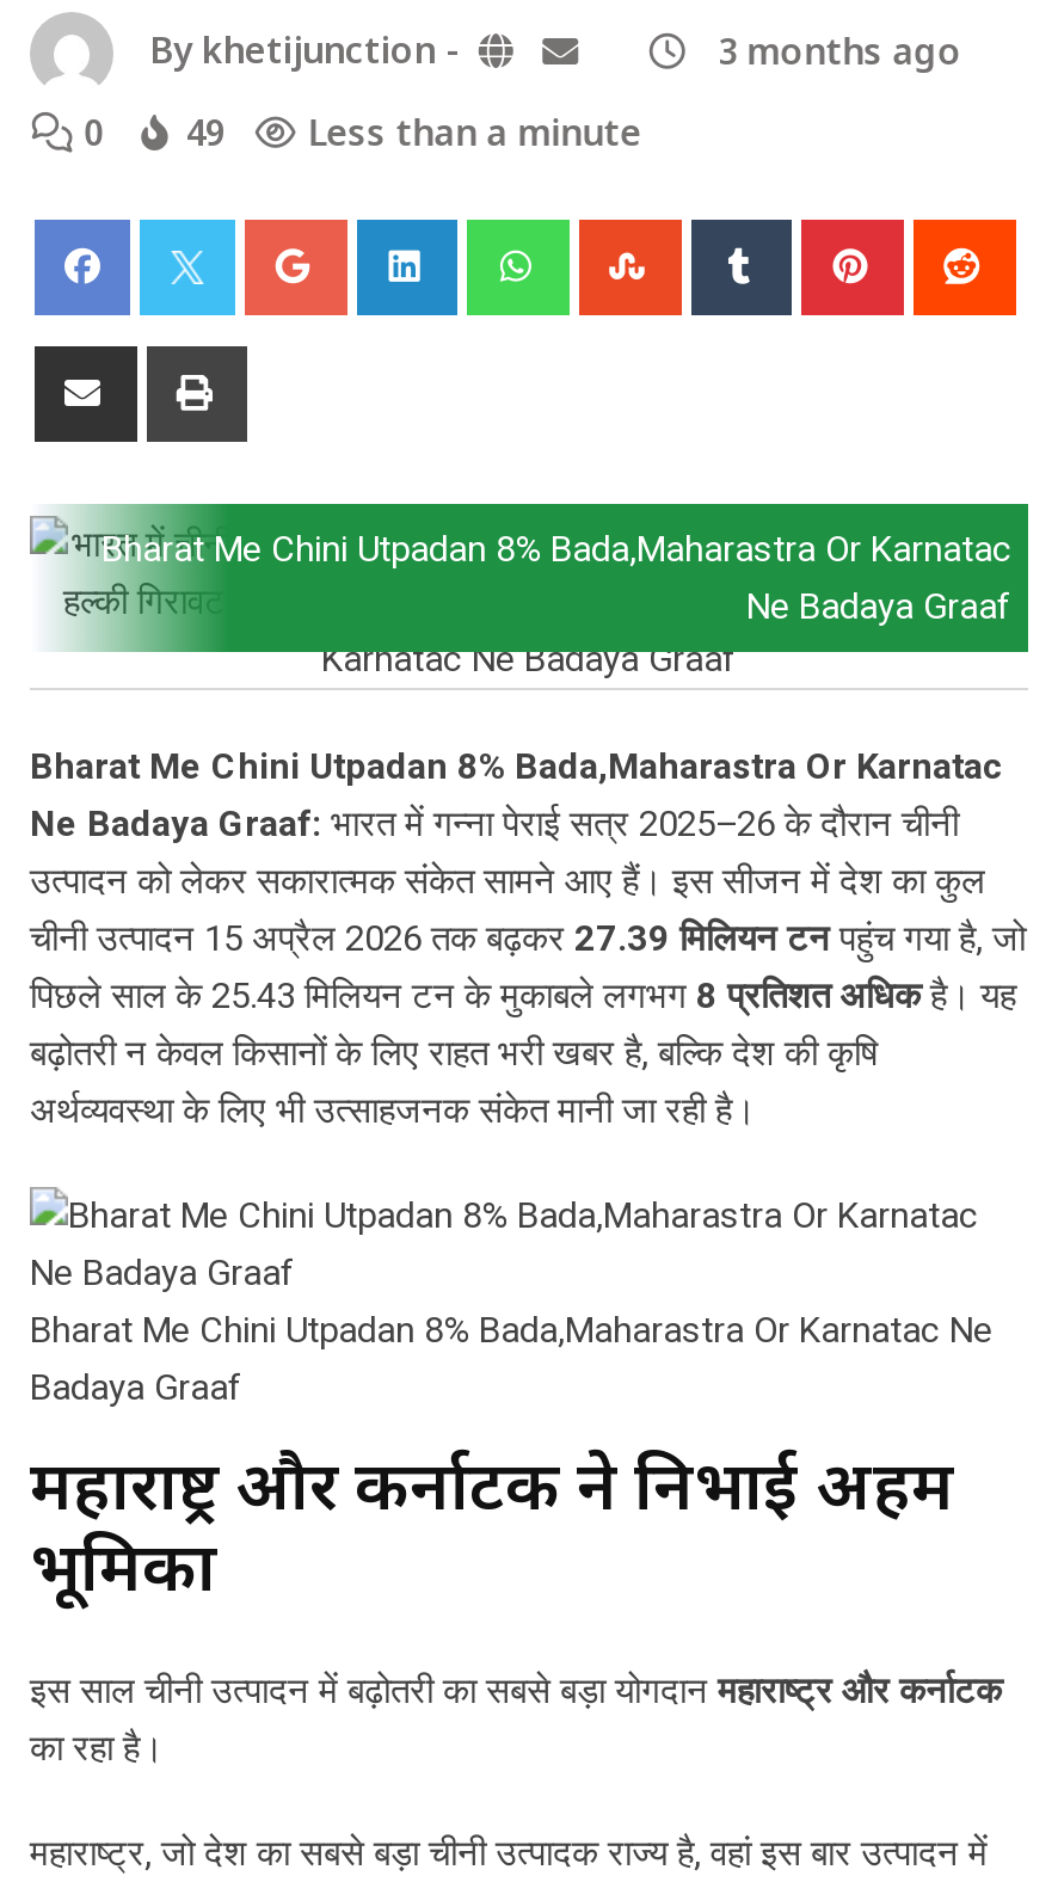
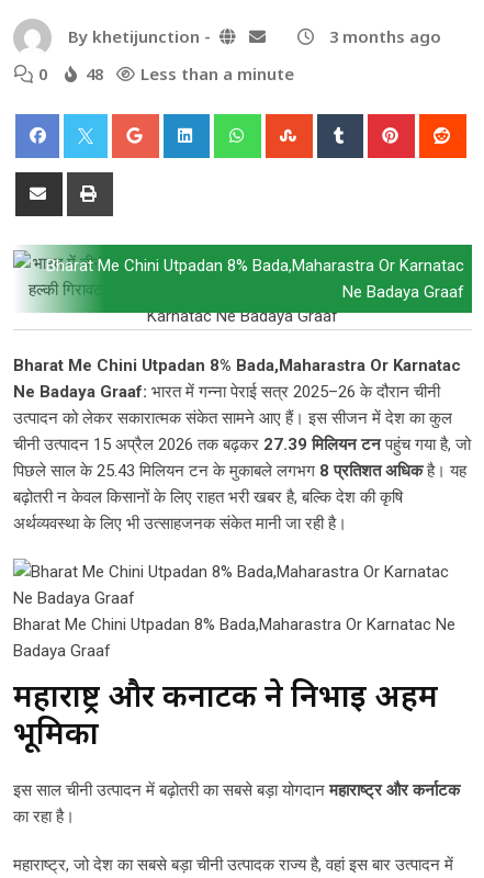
[75,115,642,160] 0 49 Less than a minute -> [34,66,294,87] 0 48 Less than a minute

